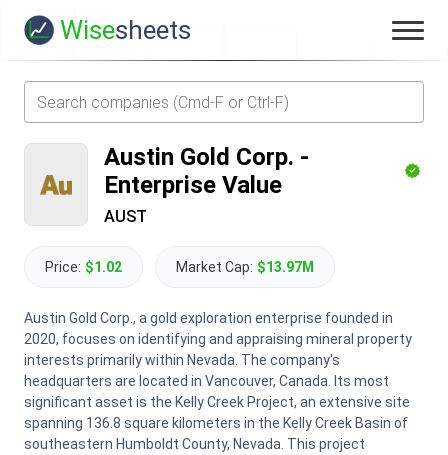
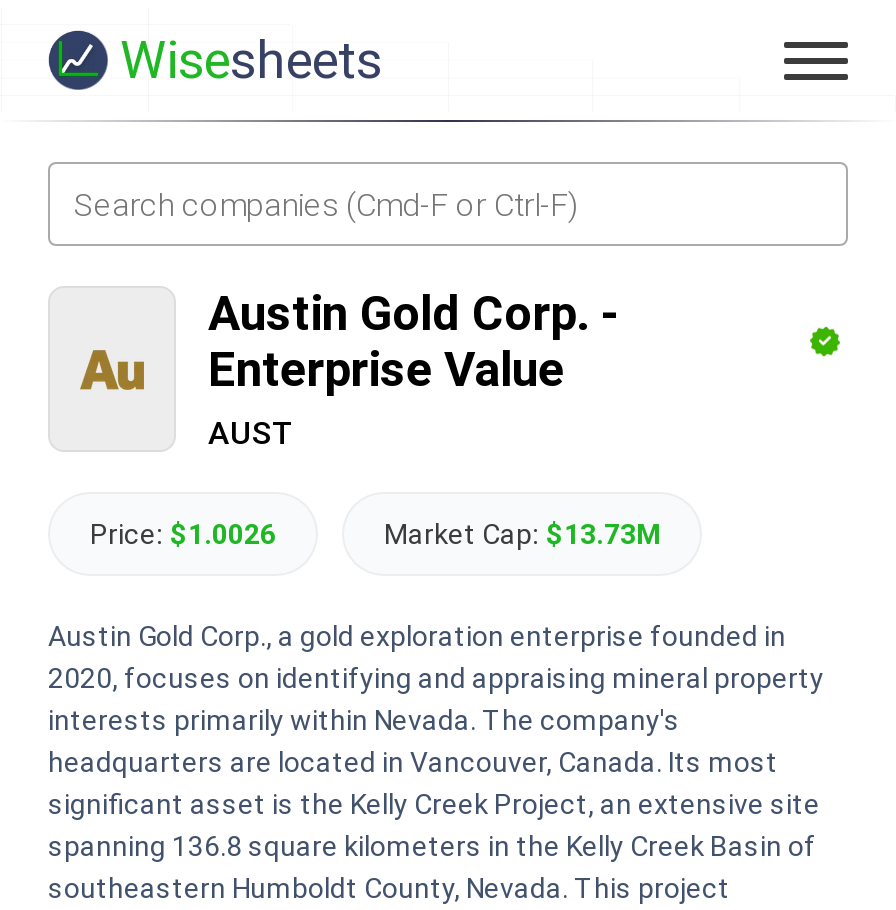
[45,259,122,275] Price: $1.02 -> [90,518,276,550] Price: $1.0026
[176,259,314,275] Market Cap: $13.97M -> [384,518,660,550] Market Cap: $13.73M

